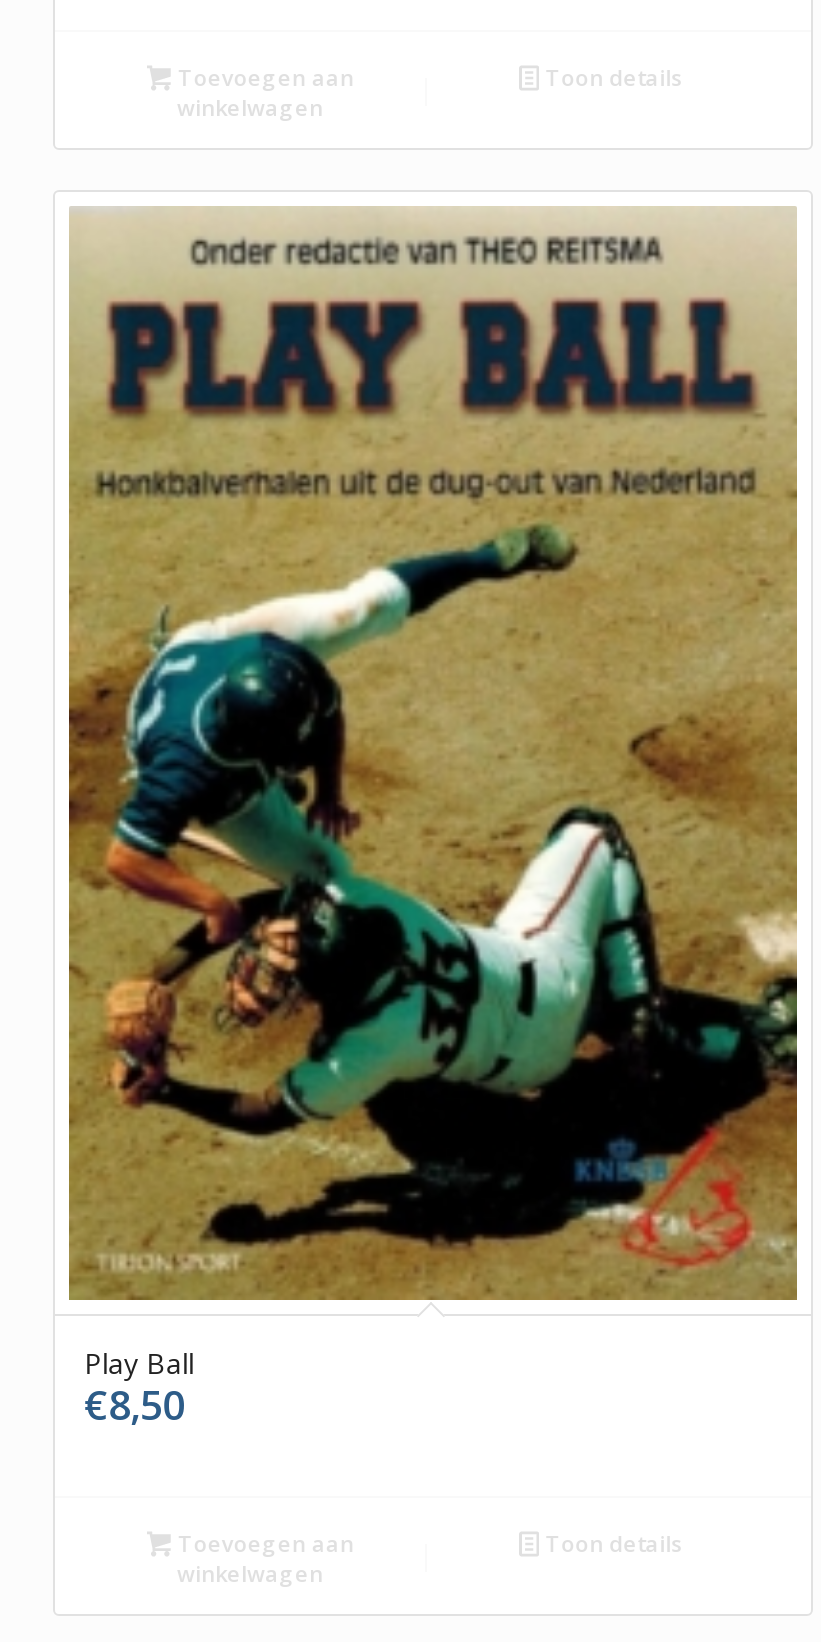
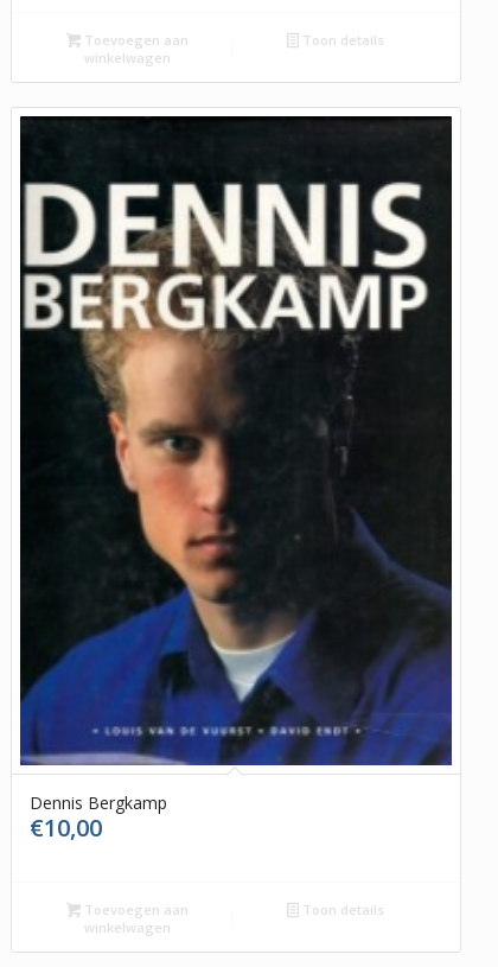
[67,207,799,1432] [image] | Play Ball | €8,50 -> [19,115,453,843] [image] | Dennis Bergkamp | €10,00

